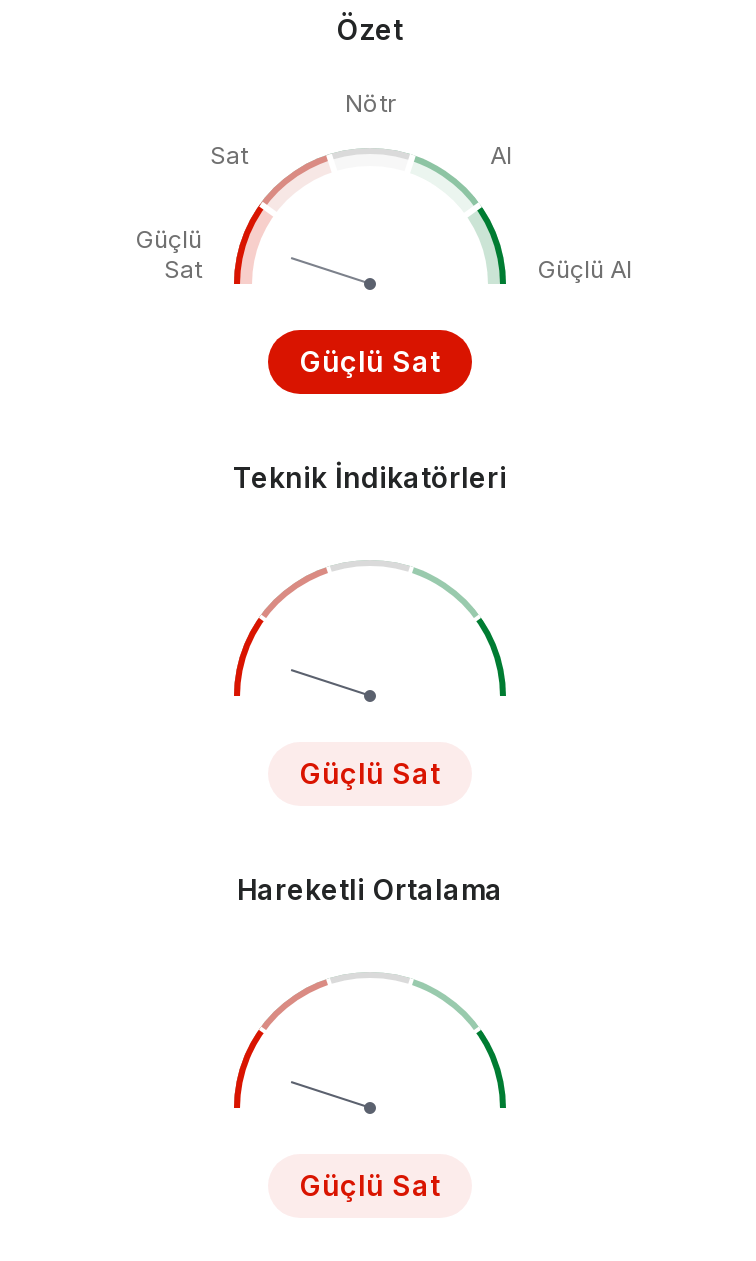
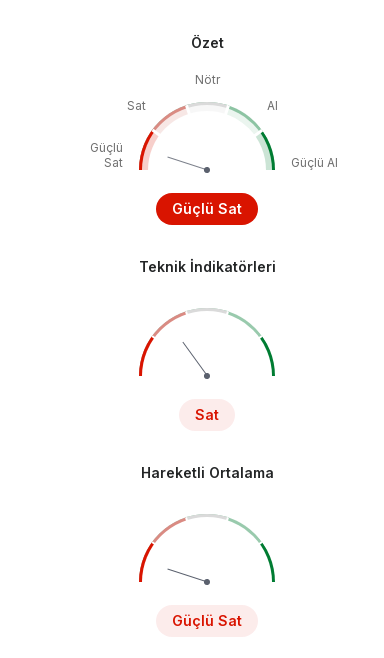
[300,756,440,790] Güçlü Sat -> [195,406,219,423] Sat

